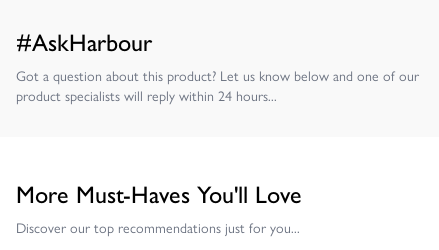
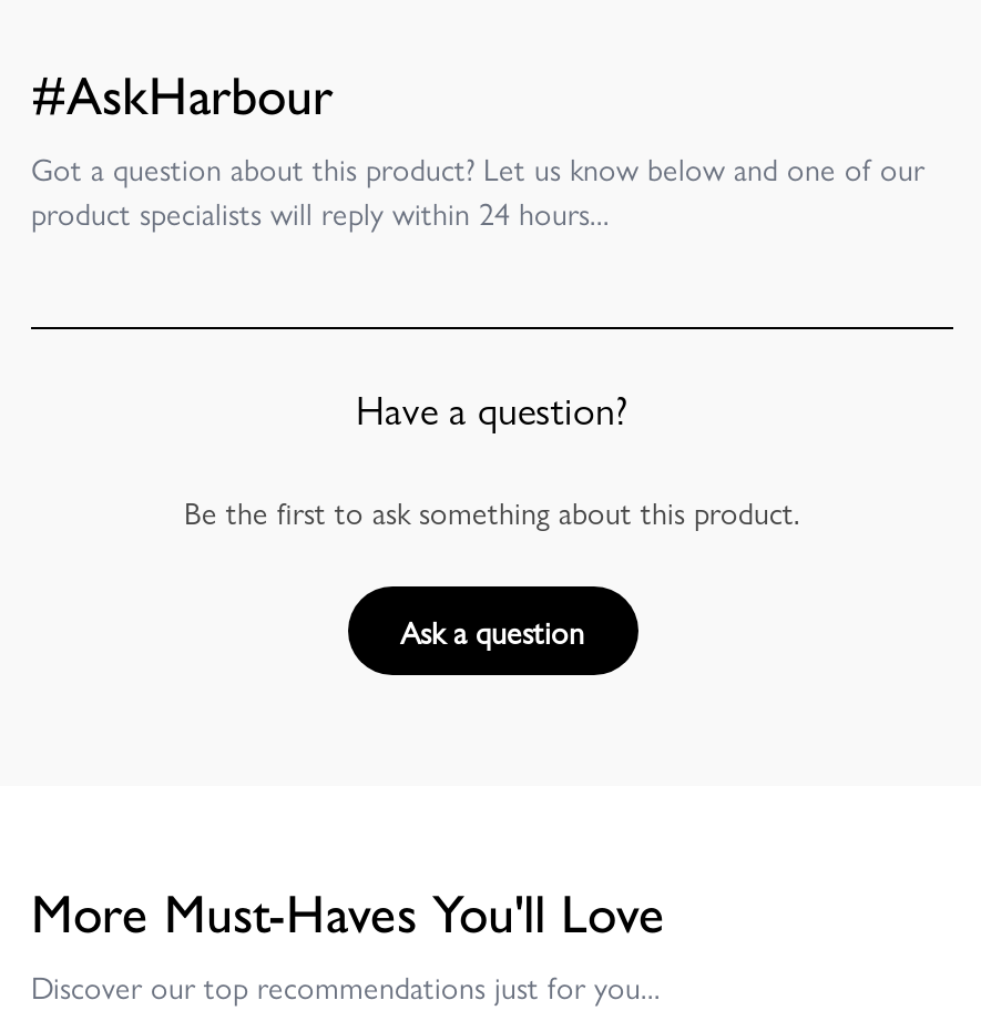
none -> [184,380,800,653] Have a question? | Be the first to ask something about this product. | Ask a question

